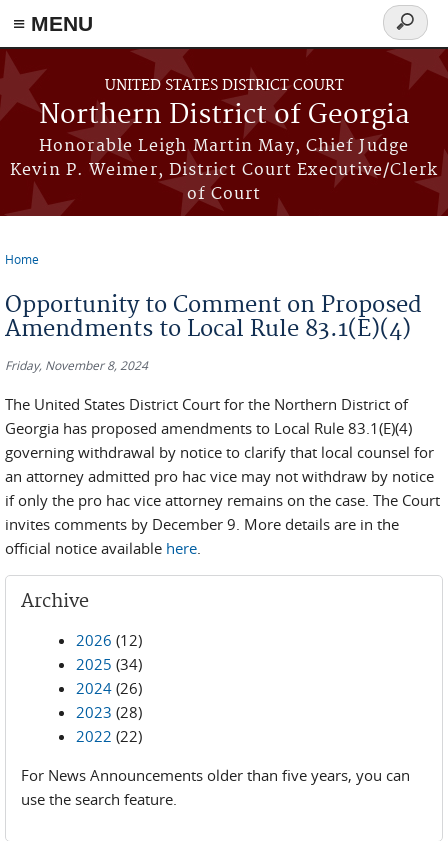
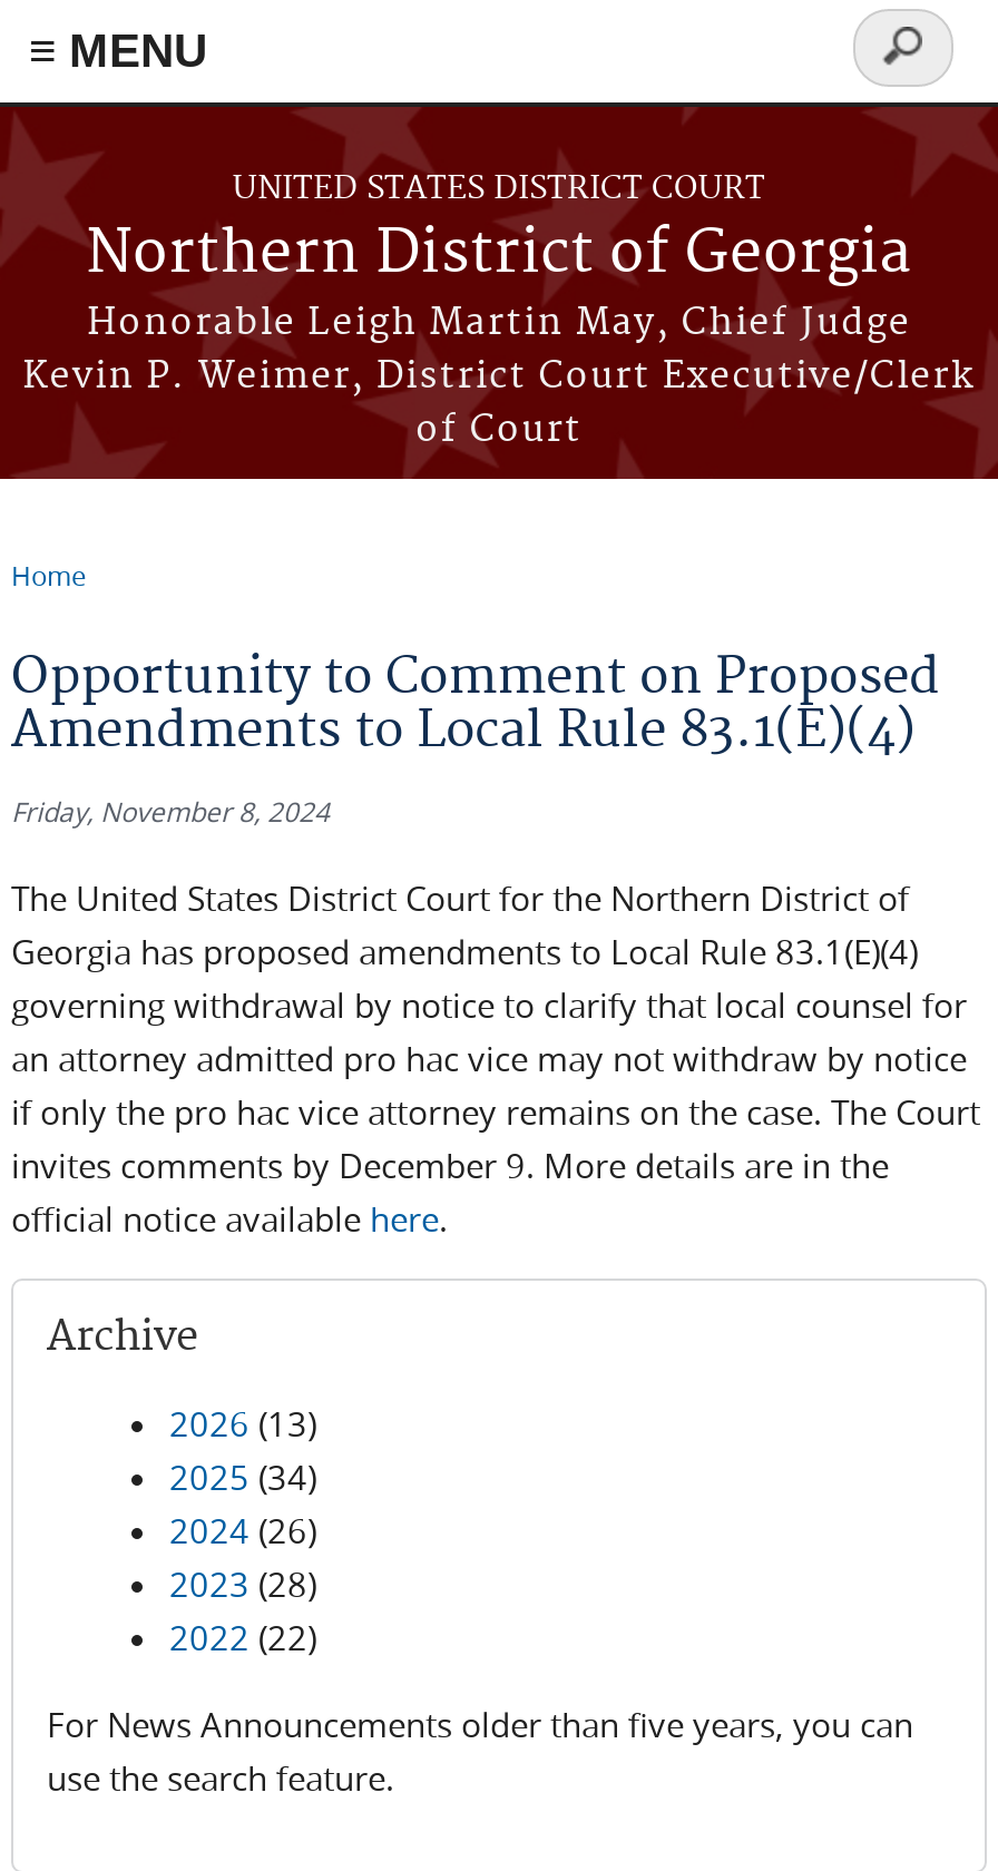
[76,630,142,650] 2026 (12) -> [169,1401,316,1446] 2026 (13)

